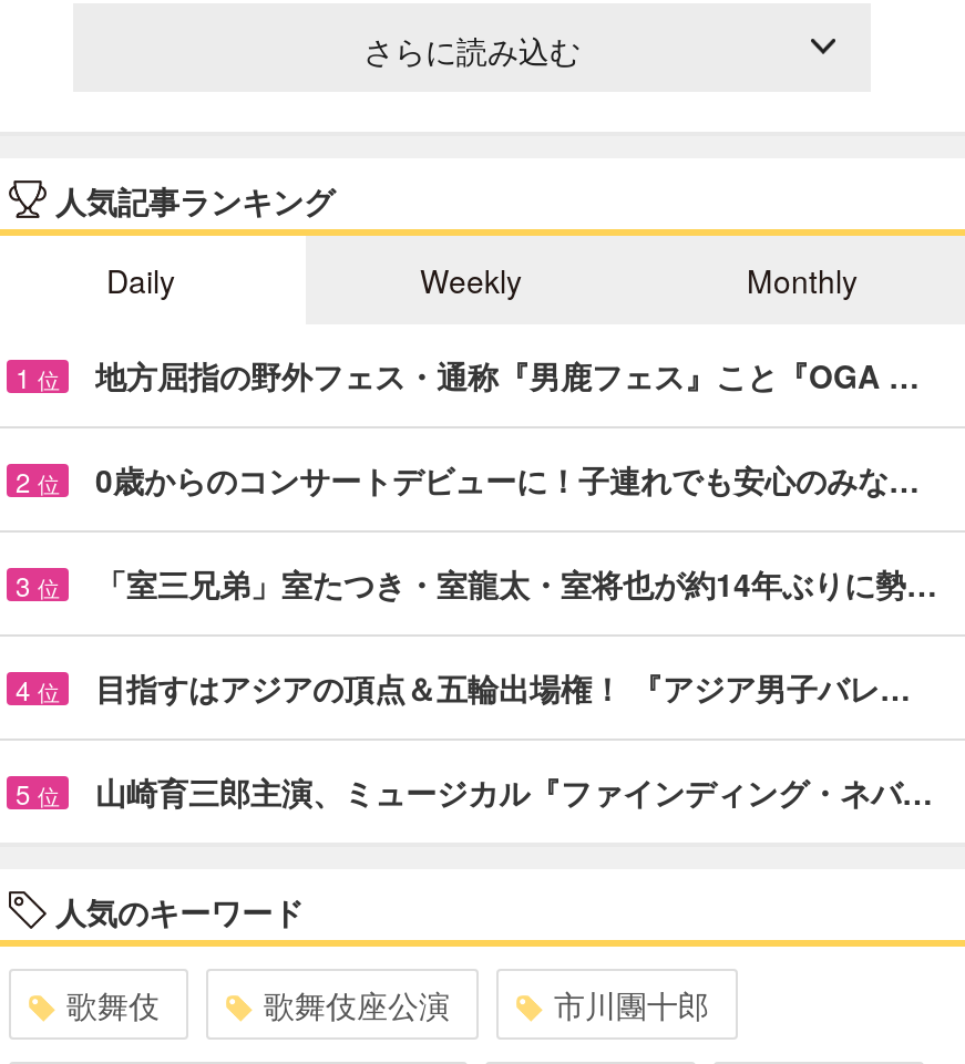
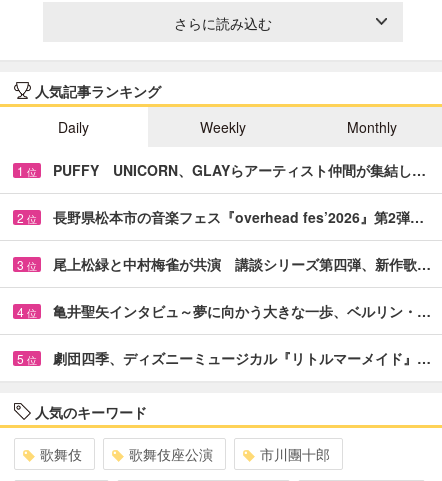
[95,353,920,397] 地方屈指の野外フェス・通称『男鹿フェス』こと『OGA … -> [53,160,426,180] PUFFY UNICORN、GLAYらアーティスト仲間が集結し…
[95,457,920,501] 0歳からのコンサートデビューに！子連れでも安心のみな… -> [53,207,424,227] 長野県松本市の音楽フェス『overhead fes’2026』第2弾…
[95,561,937,605] 「室三兄弟」室たつき・室龍太・室将也が約14年ぶりに勢… -> [53,254,431,274] 尾上松緑と中村梅雀が共演 講談シリーズ第四弾、新作歌…
[95,665,911,709] 目指すはアジアの頂点＆五輪出場権！ 『アジア男子バレ… -> [53,301,431,321] 亀井聖矢インタビュ～夢に向かう大きな一歩、ベルリン・…
[95,769,933,813] 山崎育三郎主演、ミュージカル『ファインディング・ネバ… -> [53,348,431,368] 劇団四季、ディズニーミュージカル『リトルマーメイド』…

